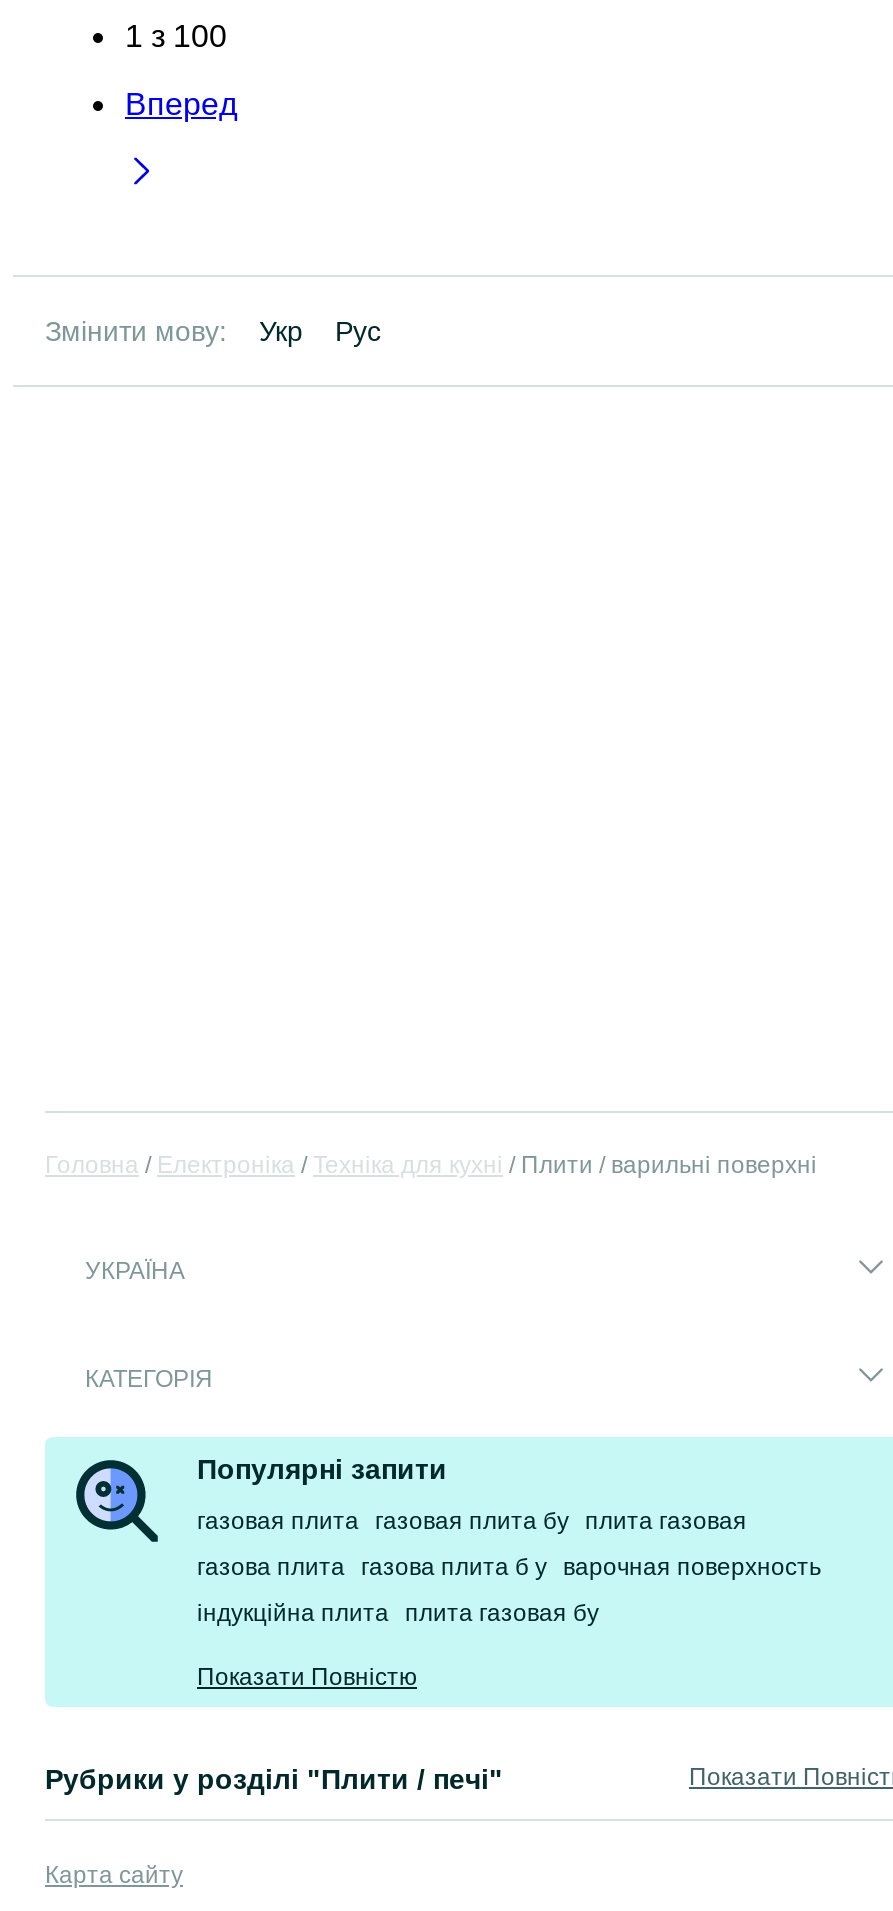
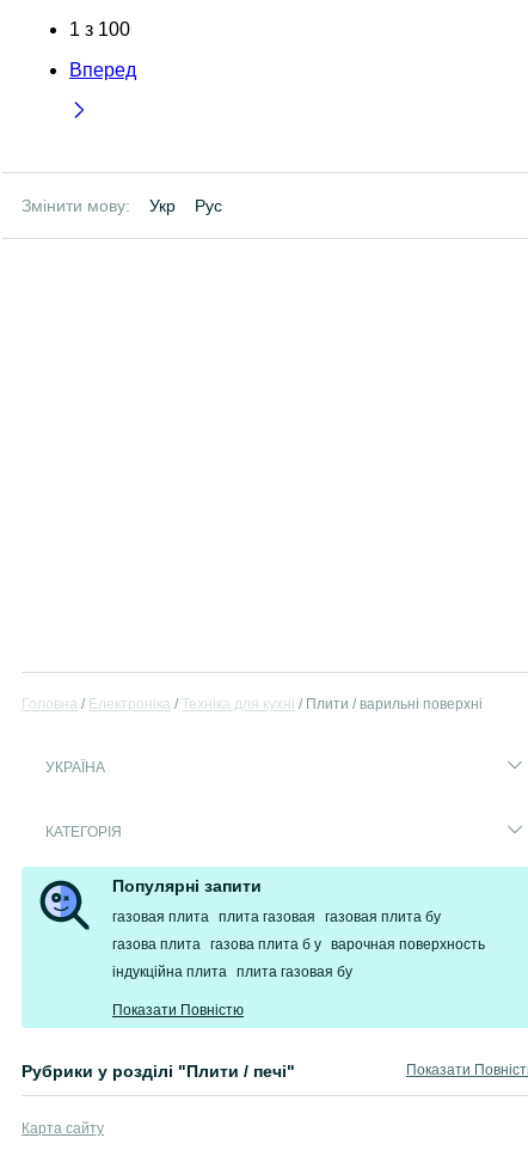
[197,1508,747,1536] газовая плита газовая плита бу плита газовая -> [112,909,441,926] газовая плита плита газовая газовая плита бу

